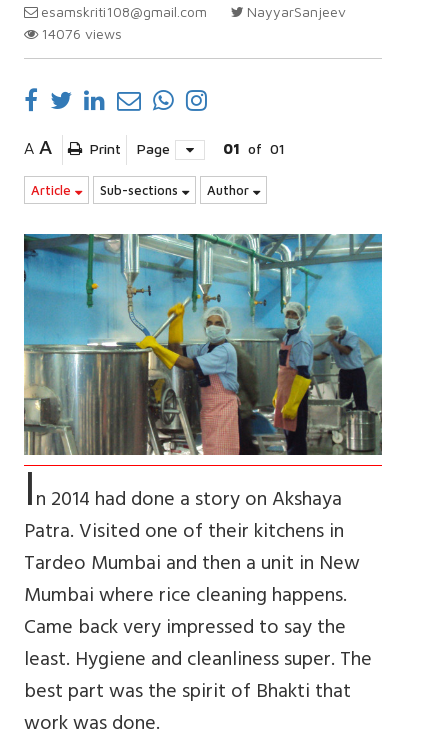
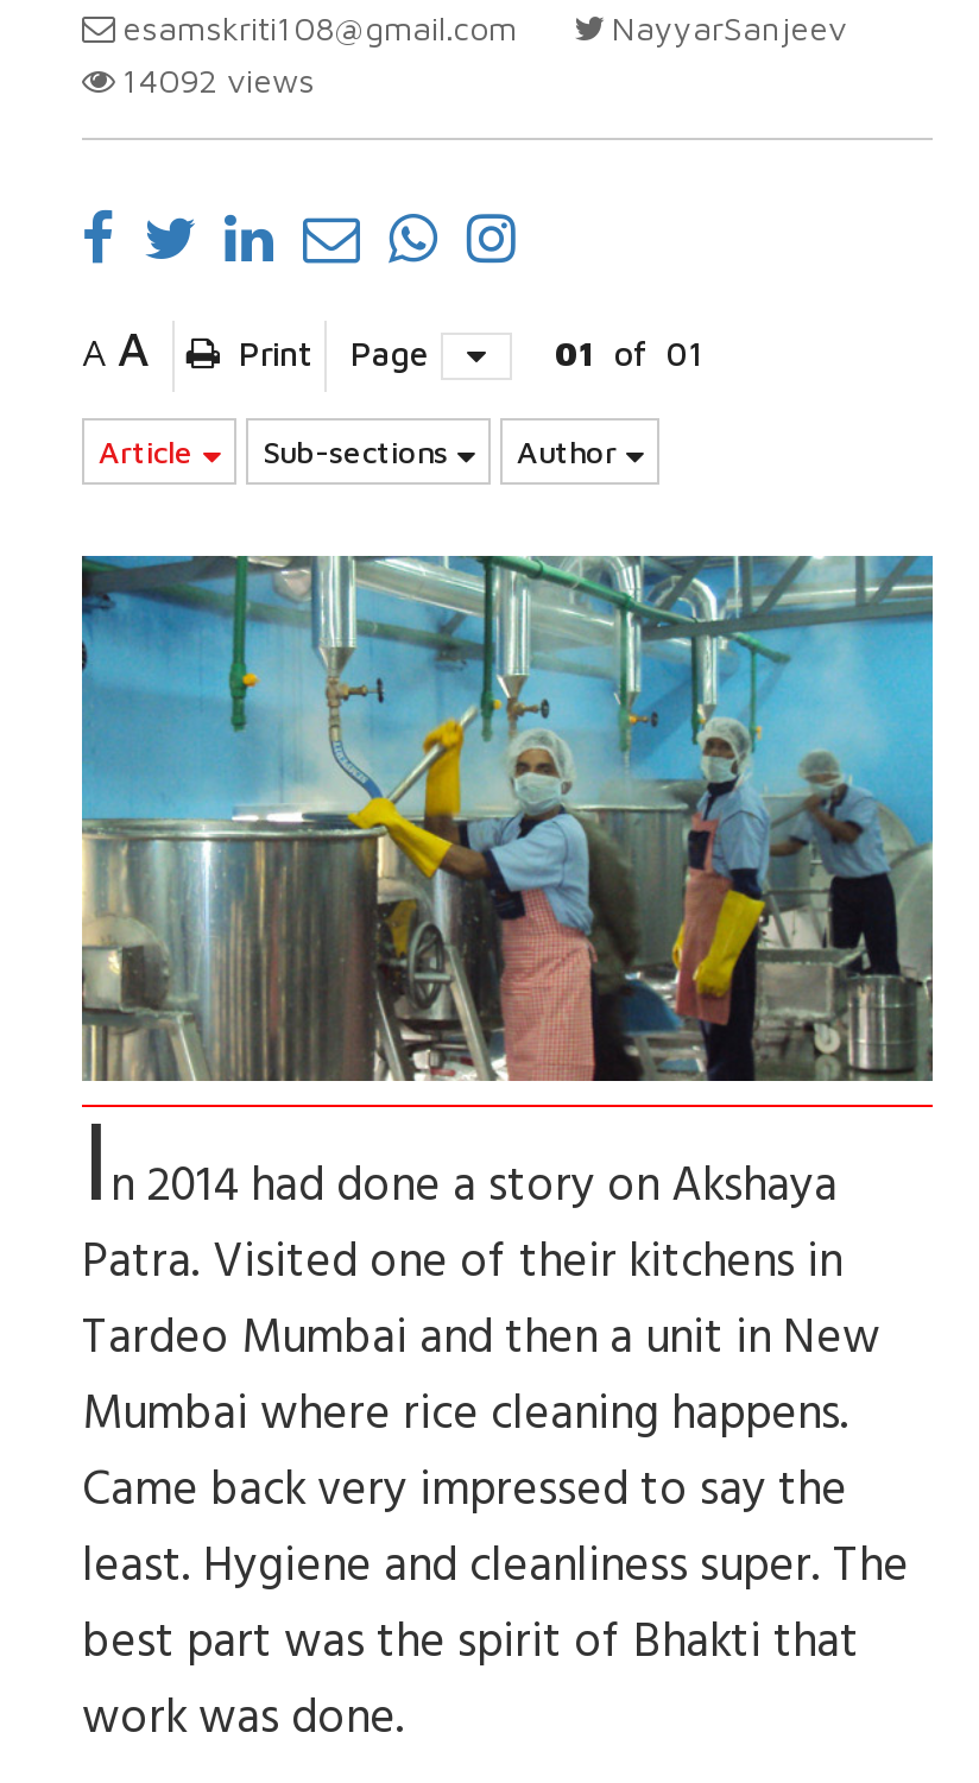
[41,25,122,42] 14076 views -> [122,59,315,100] 14092 views

